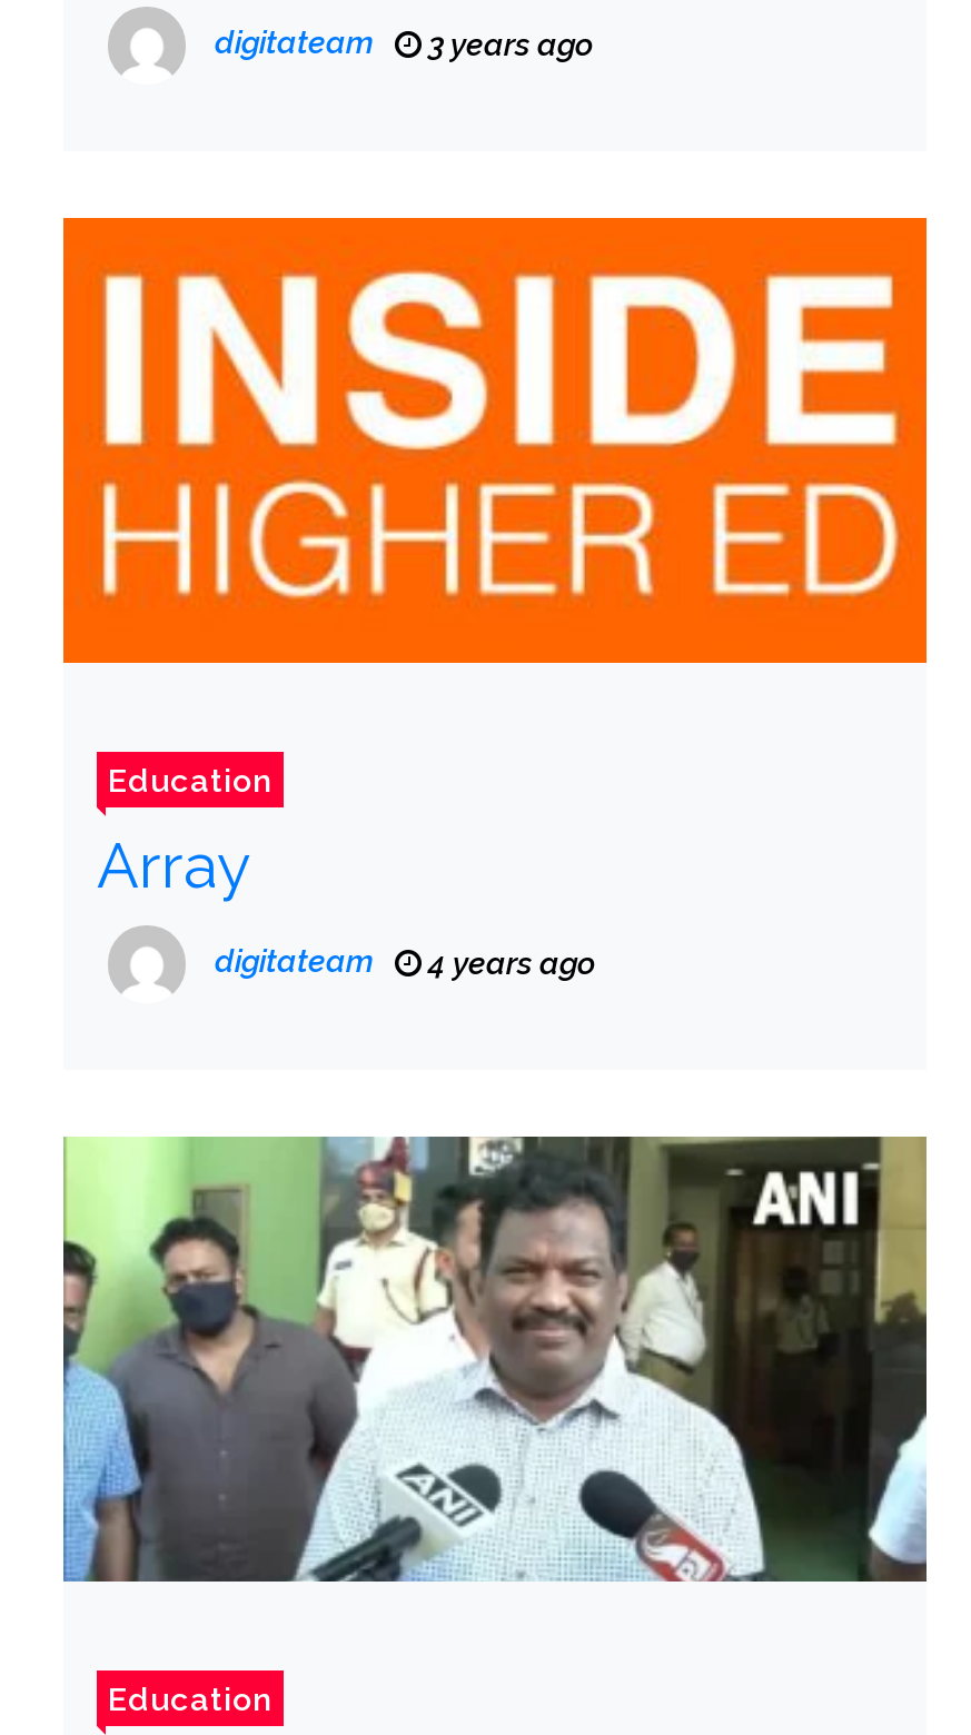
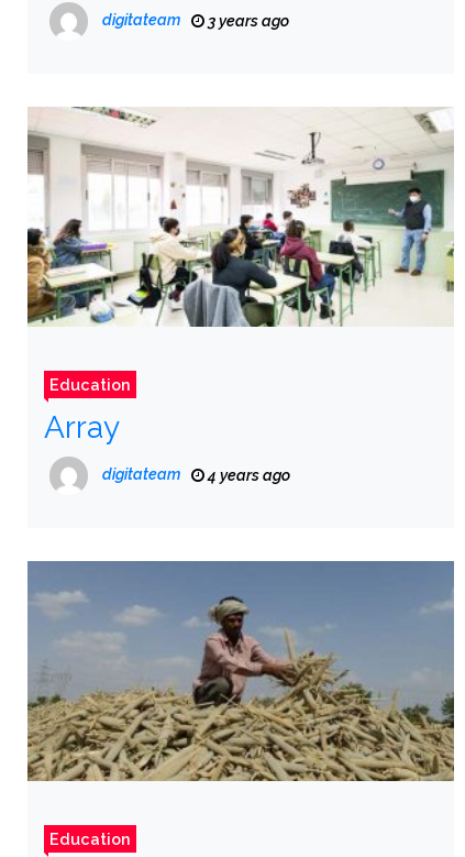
[61,216,929,665] [image] -> [26,106,455,328] [image]
[61,1134,929,1584] [image] -> [26,560,455,782] [image]

